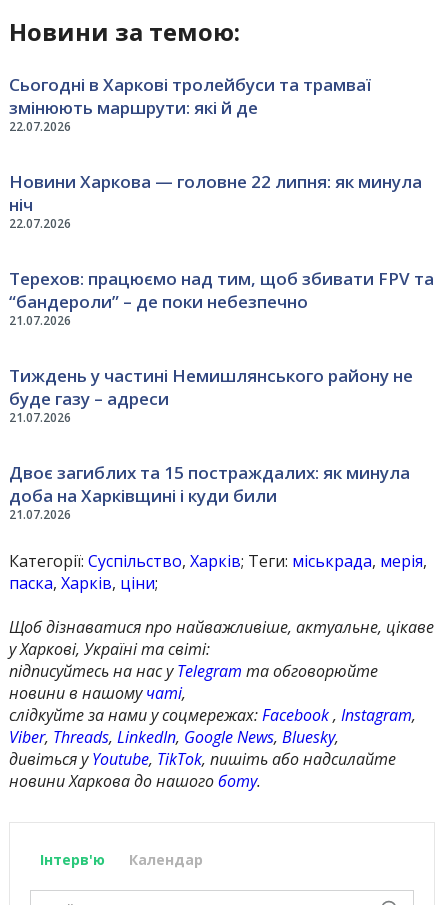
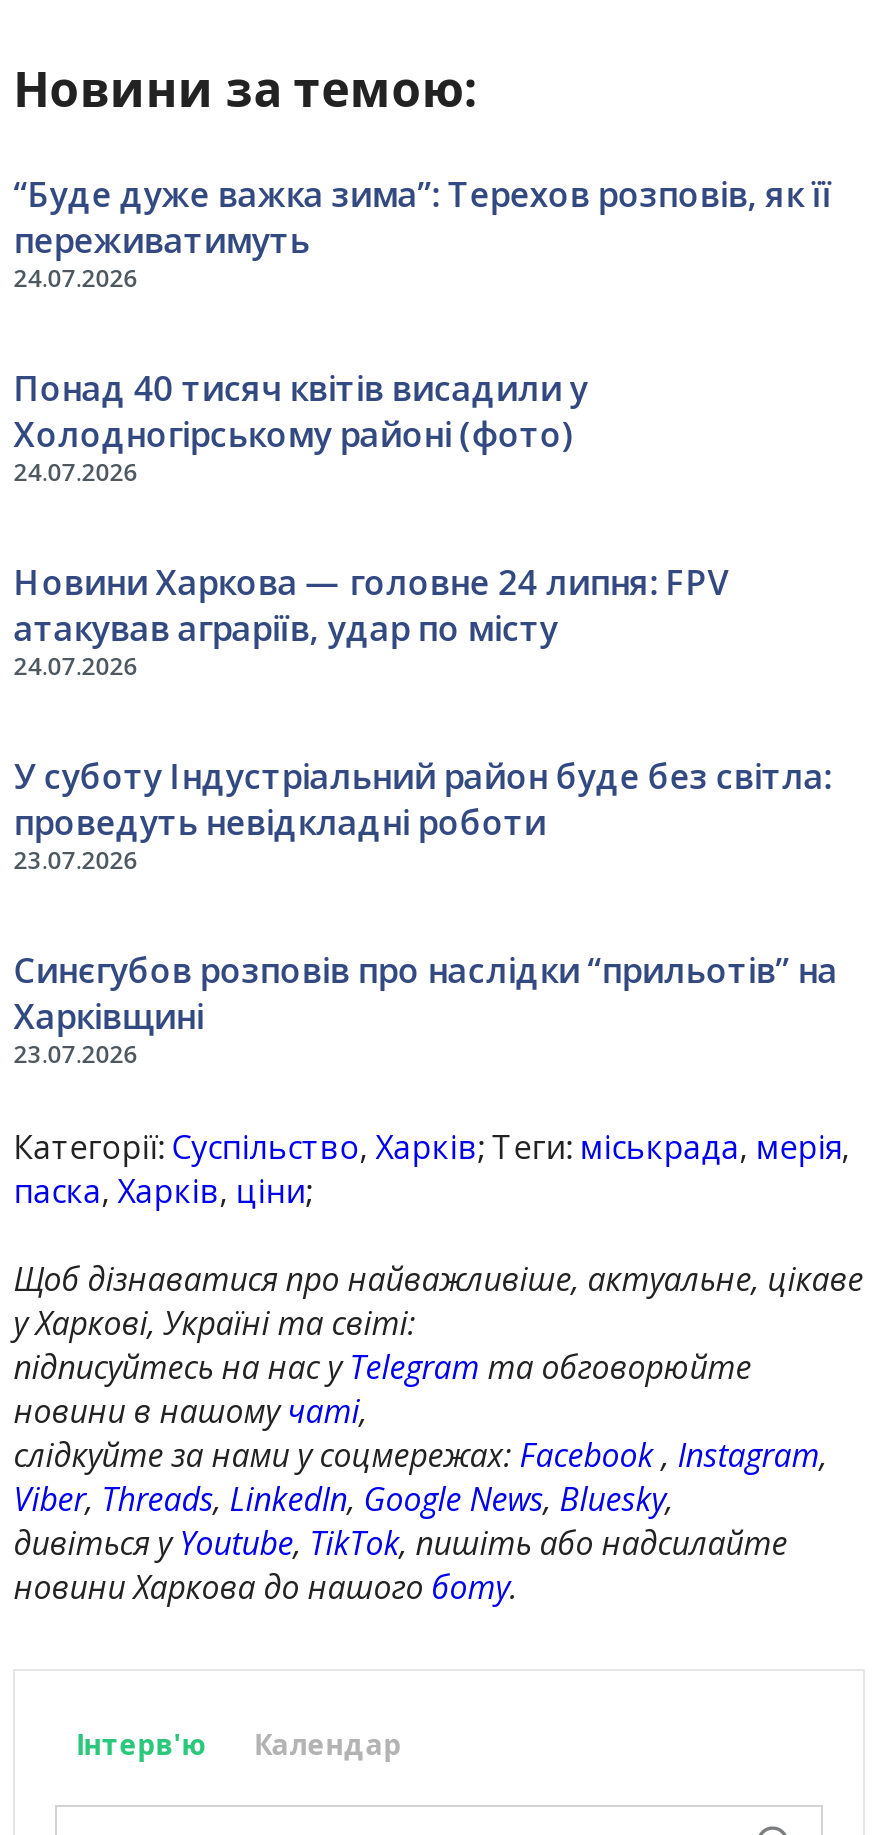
[9,73,371,119] Сьогодні в Харкові тролейбуси та трамваї | змінюють маршрути: які й де -> [13,170,831,262] “Буде дуже важка зима”: Терехов розповів, як її | переживатимуть
[9,118,71,135] 22.07.2026 -> [13,260,137,294] 24.07.2026
[9,170,422,216] Новини Харкова — головне 22 липня: як минула | ніч -> [13,364,587,456] Понад 40 тисяч квітів висадили у | Холодногірському районі (фото)
[9,215,71,232] 22.07.2026 -> [13,454,137,488] 24.07.2026
[9,267,434,313] Терехов: працюємо над тим, щоб збивати FPV та | “бандероли” – де поки небезпечно -> [13,558,729,650] Новини Харкова — головне 24 липня: FPV | атакував аграріїв, удар по місту
[9,312,71,329] 21.07.2026 -> [13,648,137,682] 24.07.2026
[9,364,413,410] Тиждень у частині Немишлянського району не | буде газу – адреси -> [13,752,831,844] У суботу Індустріальний район буде без світла: | проведуть невідкладні роботи
[9,409,71,426] 21.07.2026 -> [13,842,137,876] 23.07.2026
[9,461,410,507] Двоє загиблих та 15 постраждалих: як минула | доба на Харківщині і куди били -> [13,946,837,1038] Синєгубов розповів про наслідки “прильотів” на | Харківщині
[9,506,71,523] 21.07.2026 -> [13,1036,137,1070] 23.07.2026

